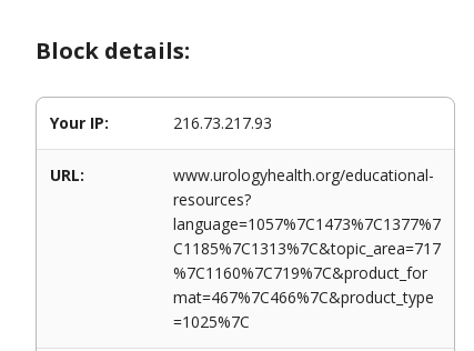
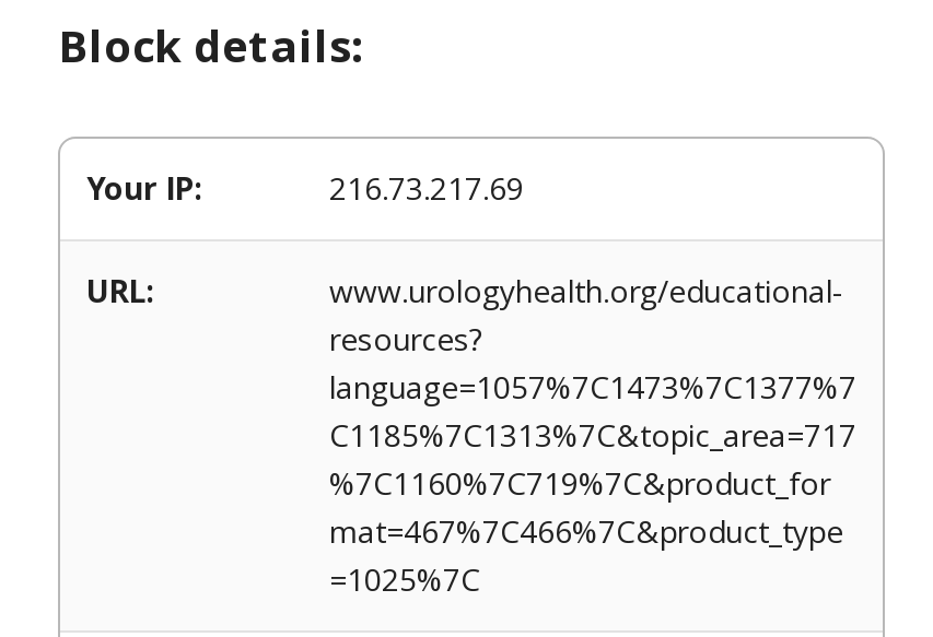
[173,112,272,133] 216.73.217.93 -> [329,167,524,209] 216.73.217.69

